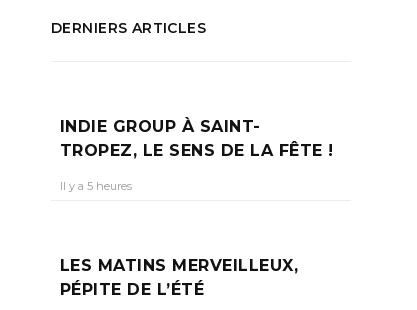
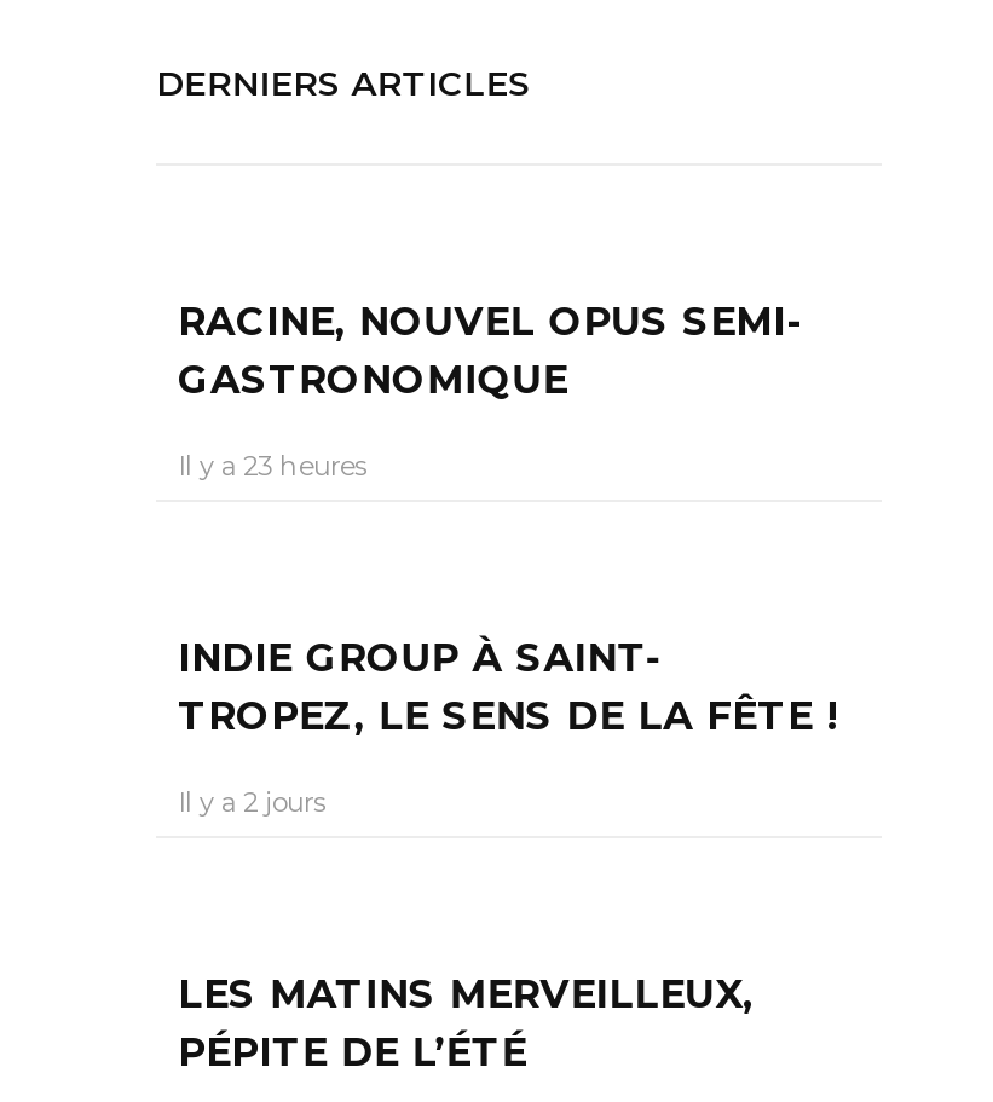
none -> [178,300,804,484] RACINE, NOUVEL OPUS SEMI- | GASTRONOMIQUE | Il y a 23 heures
[60,179,132,193] Il y a 5 heures -> [178,786,325,820] Il y a 2 jours

